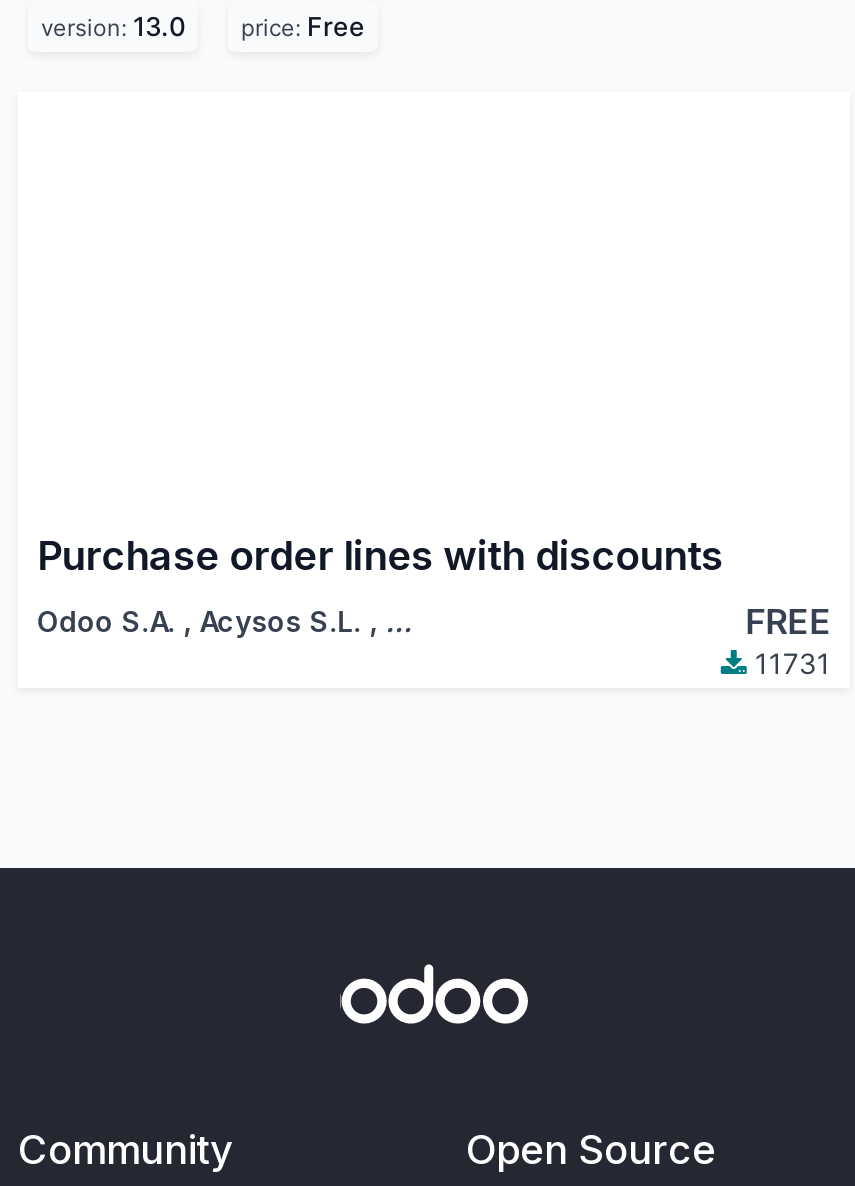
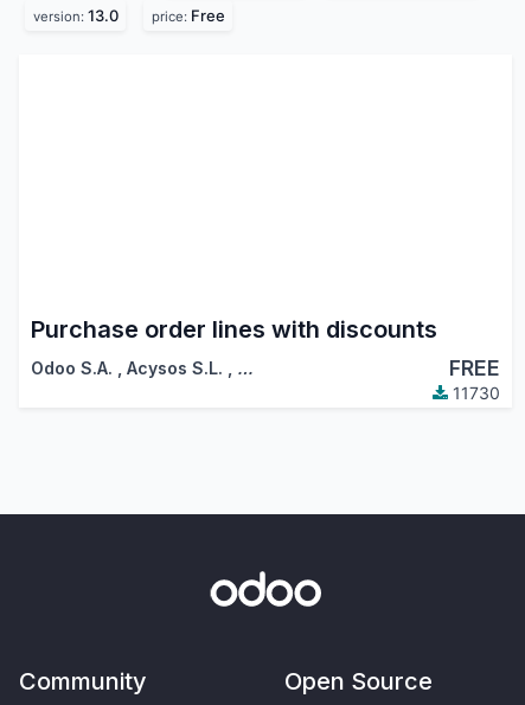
[747,647,831,681] 11731 -> [448,383,501,403] 11730

